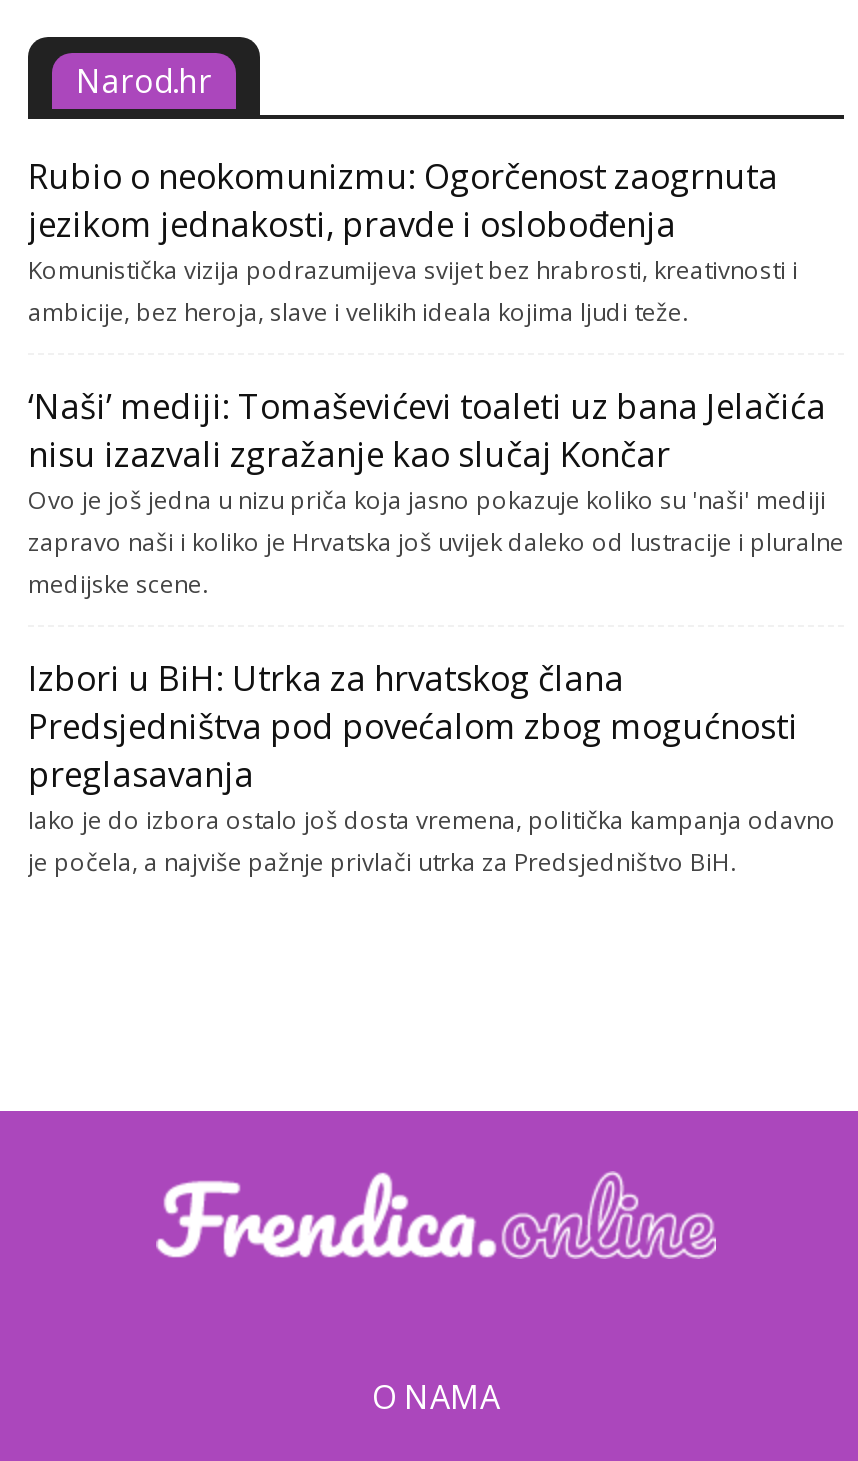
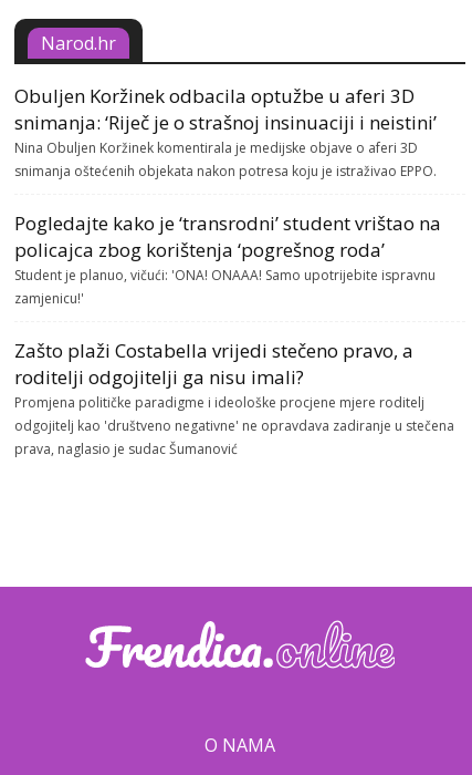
[28,153,798,329] Rubio o neokomunizmu: Ogorčenost zaogrnuta | jezikom jednakosti, pravde i oslobođenja | Komunistička vizija podrazumijeva svijet bez hrabrosti, kreativnosti i | ambicije, bez heroja, slave i velikih ideala kojima ljudi teže. -> [14,83,437,180] Obuljen Koržinek odbacila optužbe u aferi 3D | snimanja: ‘Riječ je o strašnoj insinuaciji i neistini’ | Nina Obuljen Koržinek komentirala je medijske objave o aferi 3D | snimanja oštećenih objekata nakon potresa koju je istraživao EPPO.
[28,383,844,601] ‘Naši’ mediji: Tomaševićevi toaleti uz bana Jelačića | nisu izazvali zgražanje kao slučaj Končar | Ovo je još jedna u nizu priča koja jasno pokazuje koliko su 'naši' mediji | zapravo naši i koliko je Hrvatska još uvijek daleko od lustracije i pluralne | medijske scene. -> [14,210,441,308] Pogledajte kako je ‘transrodni’ student vrištao na | policajca zbog korištenja ‘pogrešnog roda’ | Student je planuo, vičući: 'ONA! ONAAA! Samo upotrijebite ispravnu | zamjenicu!'
[28,655,836,879] Izbori u BiH: Utrka za hrvatskog člana | Predsjedništva pod povećalom zbog mogućnosti | preglasavanja | Iako je do izbora ostalo još dosta vremena, politička kampanja odavno | je počela, a najviše pažnje privlači utrka za Predsjedništvo BiH. -> [14,338,454,458] Zašto plaži Costabella vrijedi stečeno pravo, a | roditelji odgojitelji ga nisu imali? | Promjena političke paradigme i ideološke procjene mjere roditelj | odgojitelj kao 'društveno negativne' ne opravdava zadiranje u stečena | prava, naglasio je sudac Šumanović

